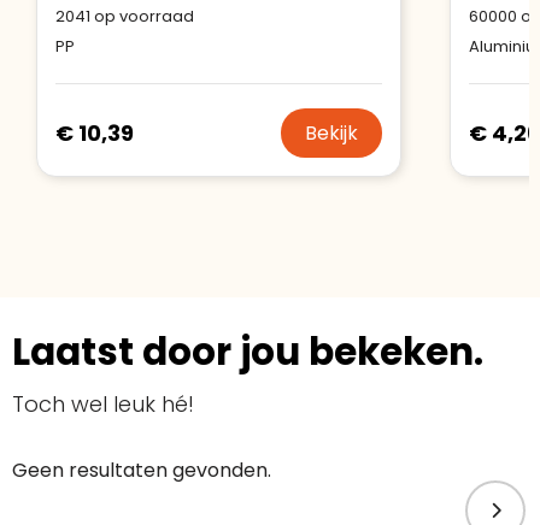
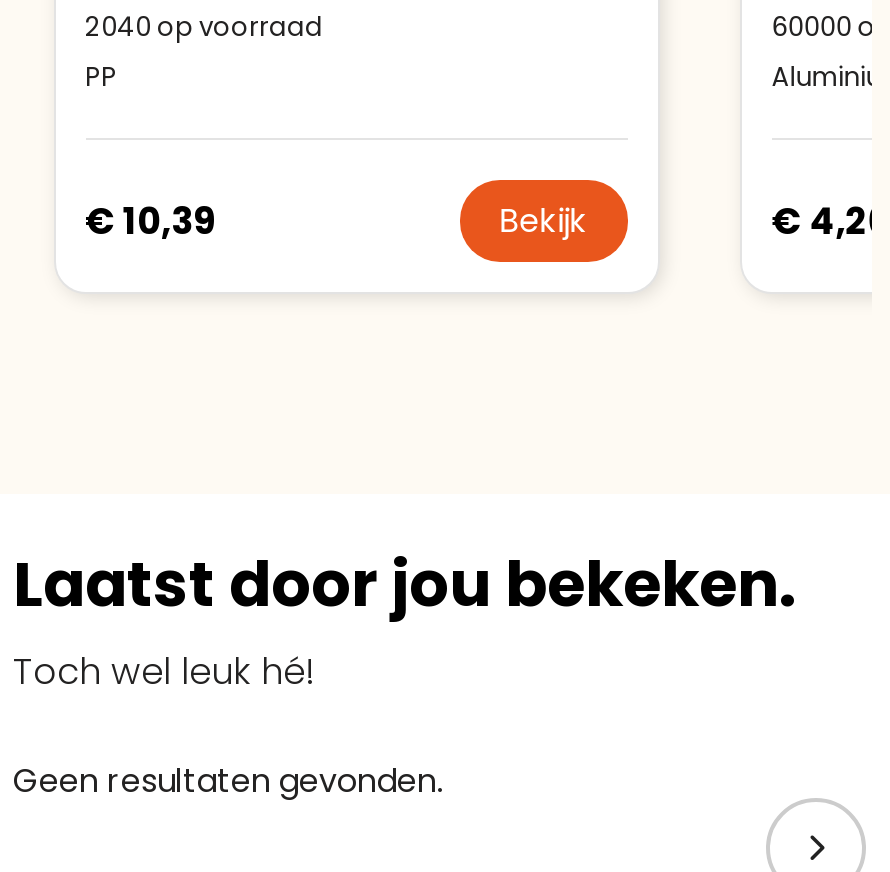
[55,5,193,28] 2041 op voorraad -> [85,8,323,46] 2040 op voorraad

